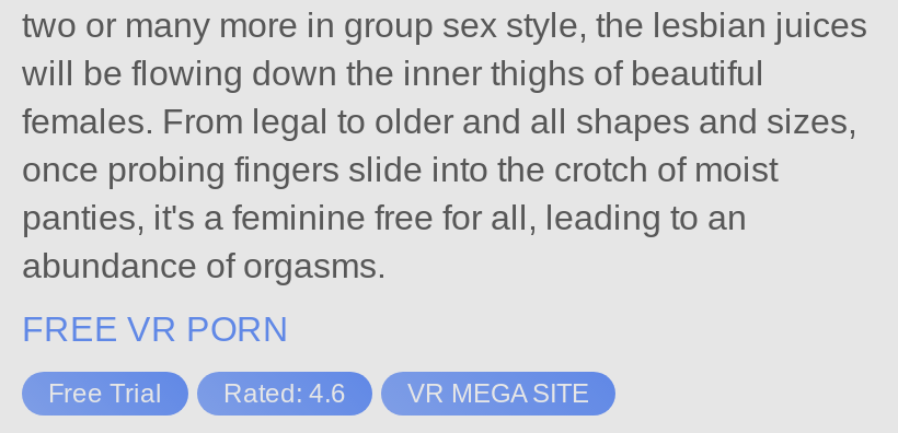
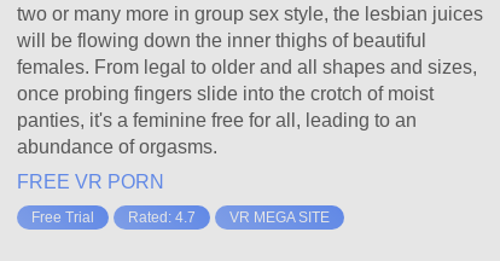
[48,378,589,409] Free Trial Rated: 4.6 VR MEGA SITE -> [31,209,330,226] Free Trial Rated: 4.7 VR MEGA SITE

